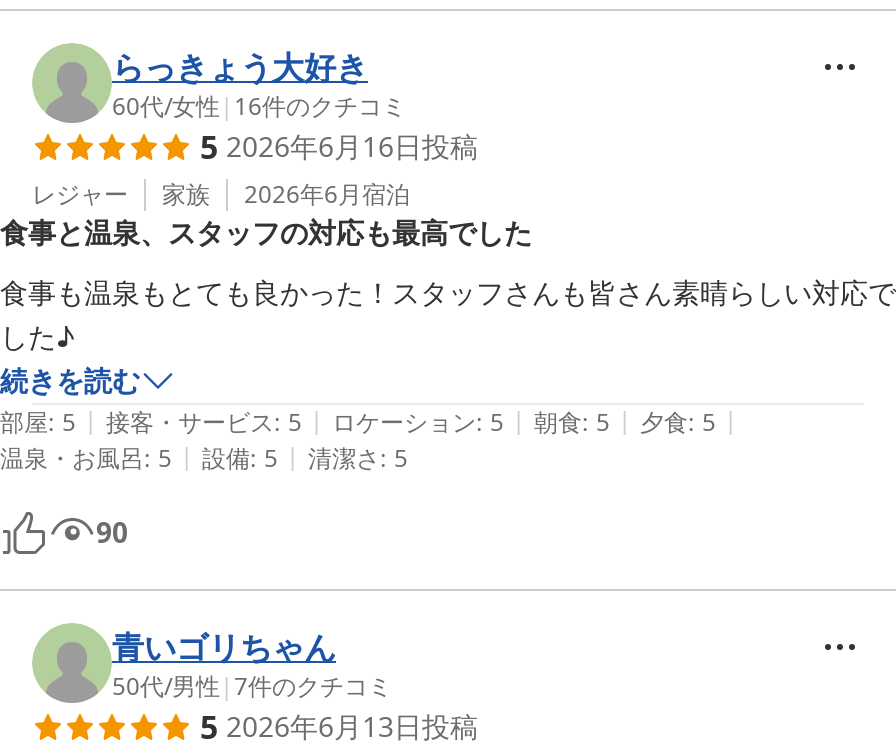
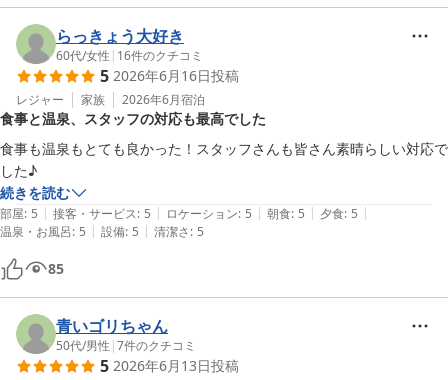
[96,513,128,551] 90 -> [48,259,64,278] 85

